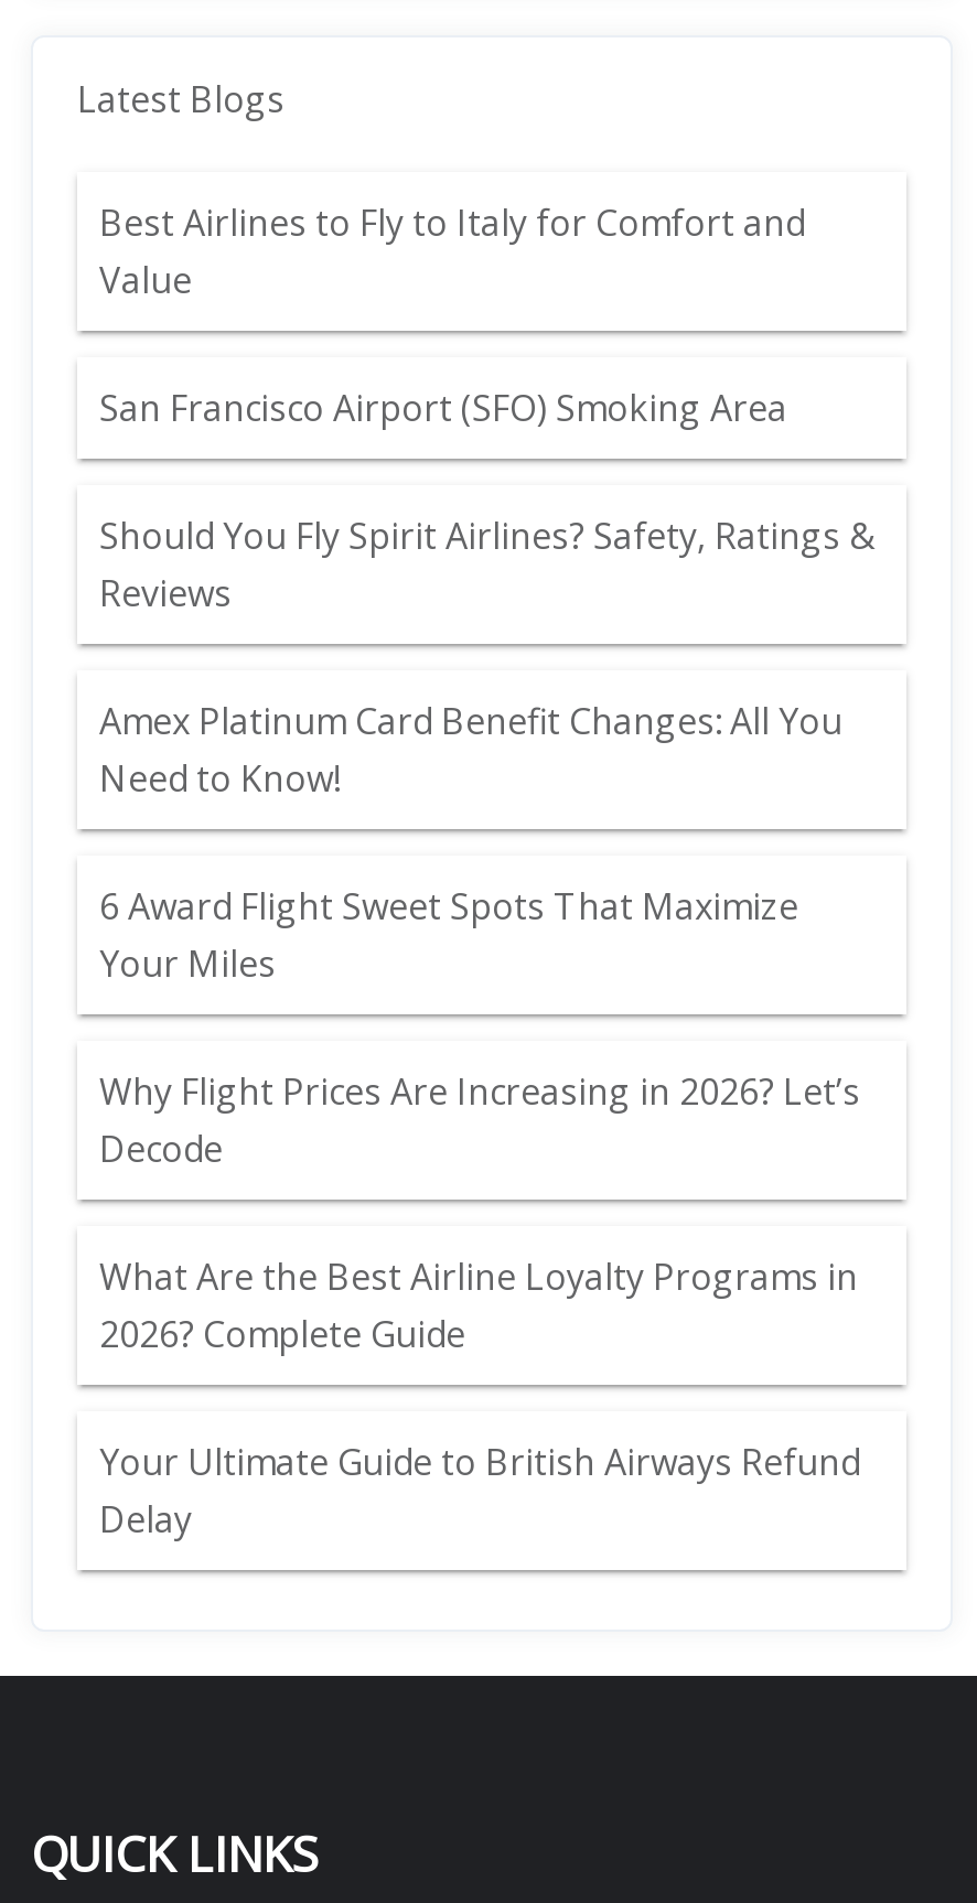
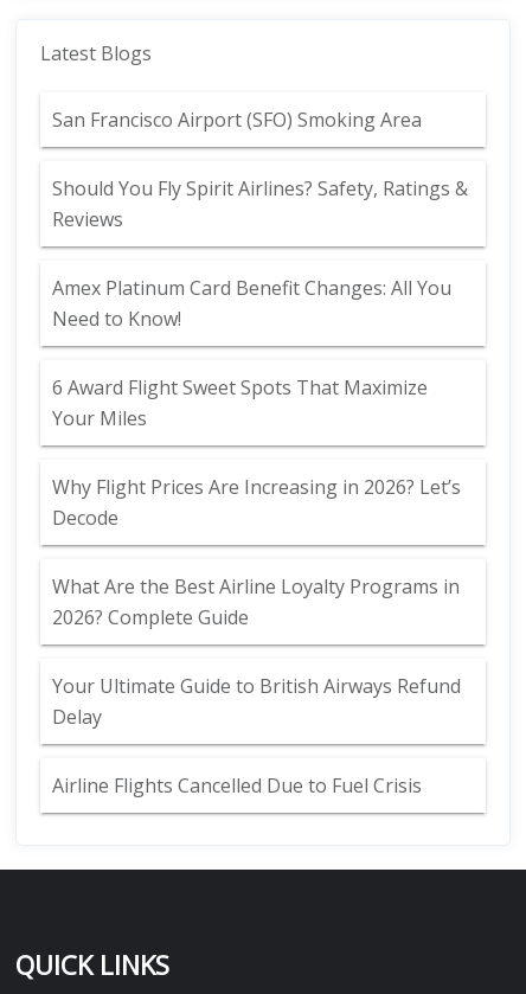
[99,198,805,304] Best Airlines to Fly to Italy for Comfort and | Value -> none
moved [99,384,873,1544] -> [52,107,468,730]: San Francisco Airport (SFO) Smoking Area | Should You Fly Spirit Airlines? Safety, Ratings & | Reviews | ... | Your Ultimate Guide to British Airways Refund | Delay
none -> [52,772,422,799] Airline Flights Cancelled Due to Fuel Crisis

